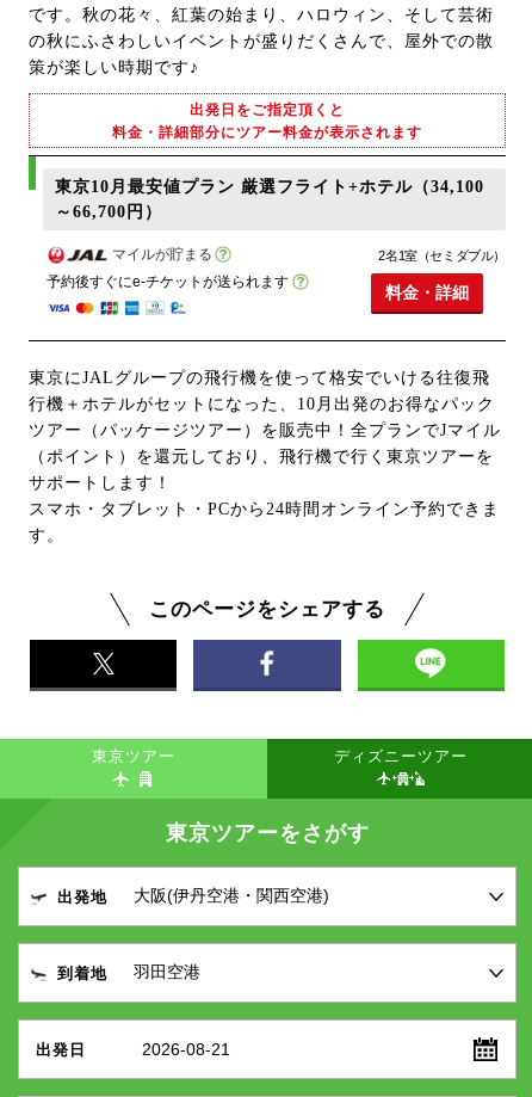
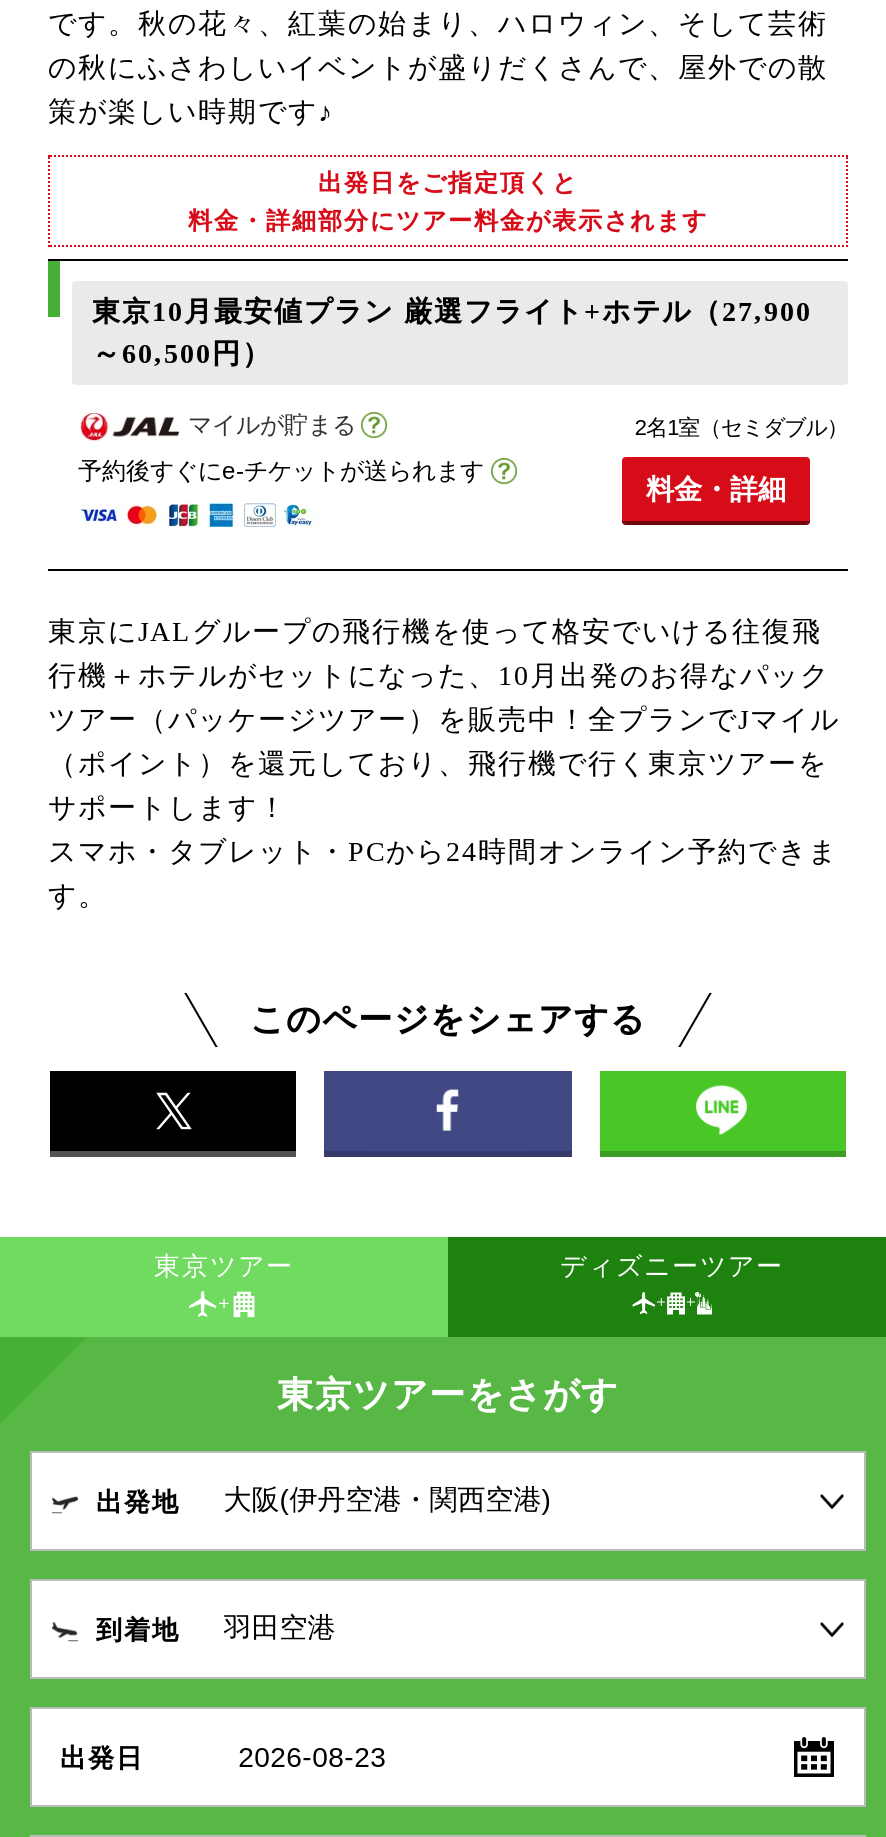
[55,178,484,196] 東京10月最安値プラン 厳選フライト+ホテル（34,100 -> [92,297,812,327] 東京10月最安値プラン 厳選フライト+ホテル（27,900
[55,203,162,221] ～66,700円） -> [92,339,272,369] ～60,500円）
[142,1040,230,1059] 2026-08-21 -> [238,1741,386,1773] 2026-08-23

